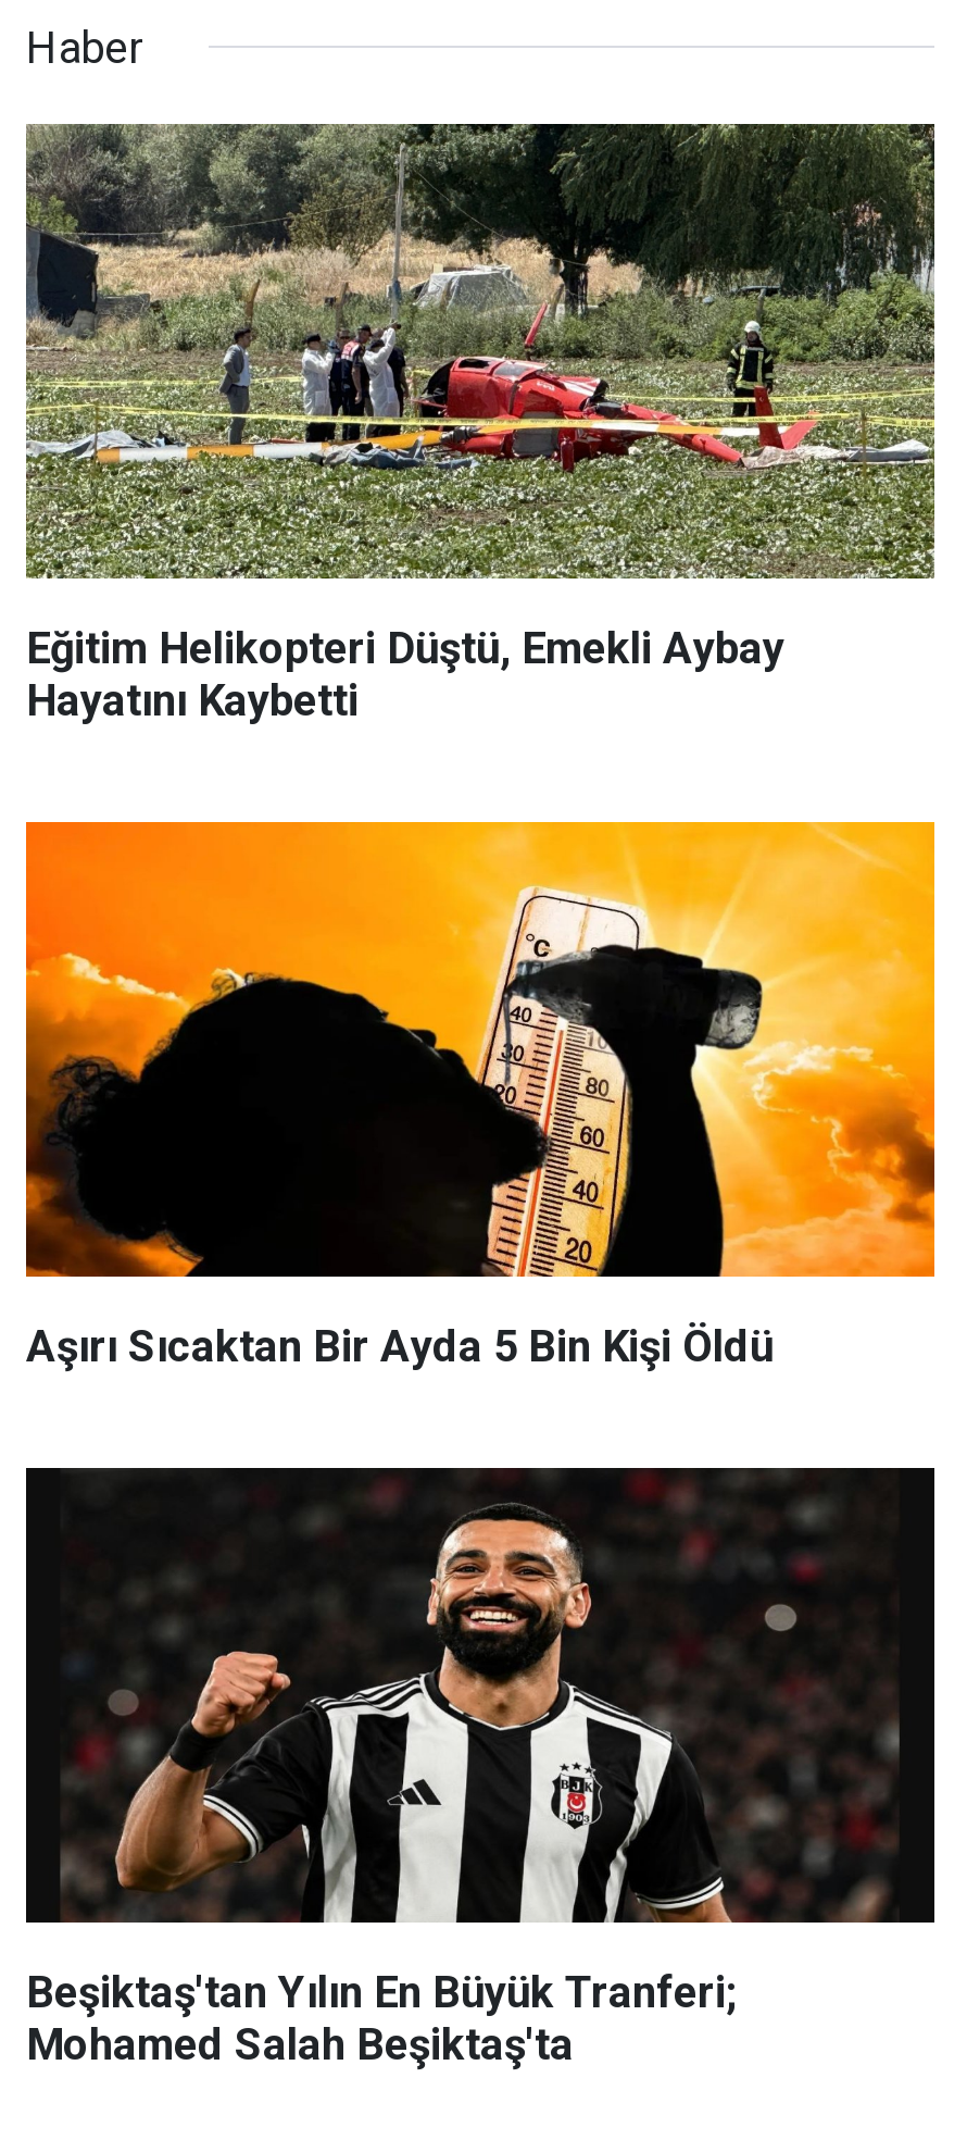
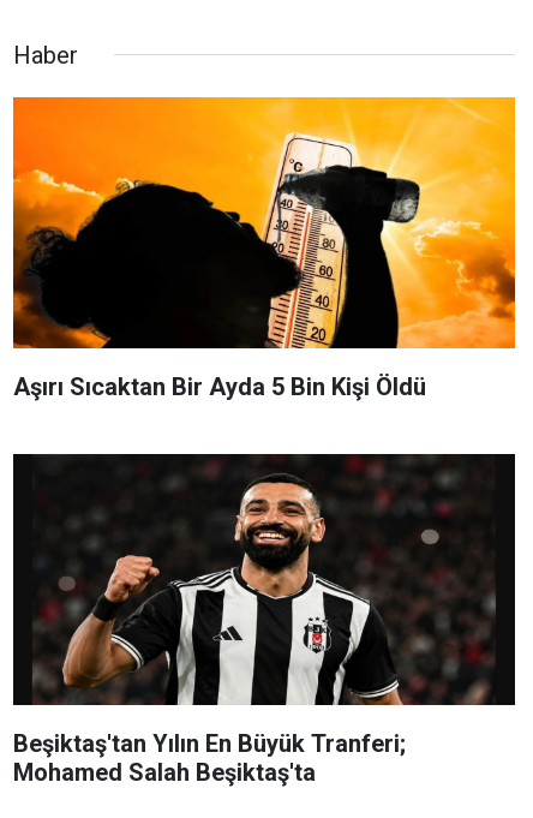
[24,122,937,726] [image] | Eğitim Helikopteri Düştü, Emekli Aybay | Hayatını Kaybetti -> none

